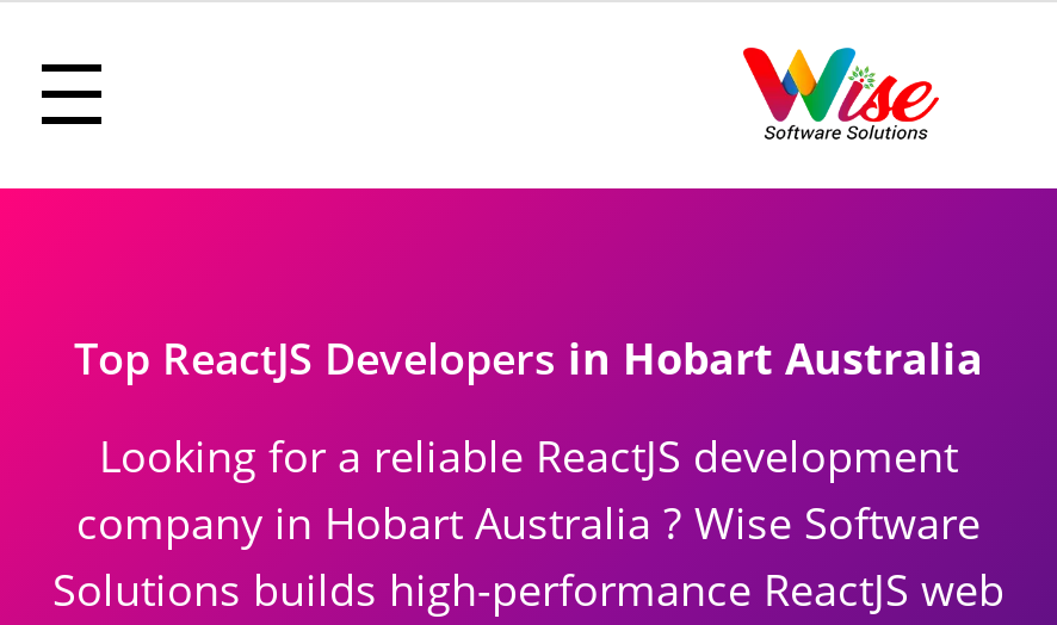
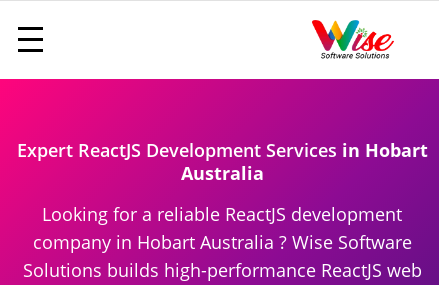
[74,329,983,386] Top ReactJS Developers in Hobart Australia -> [16,138,427,185] Expert ReactJS Development Services in Hobart | Australia

